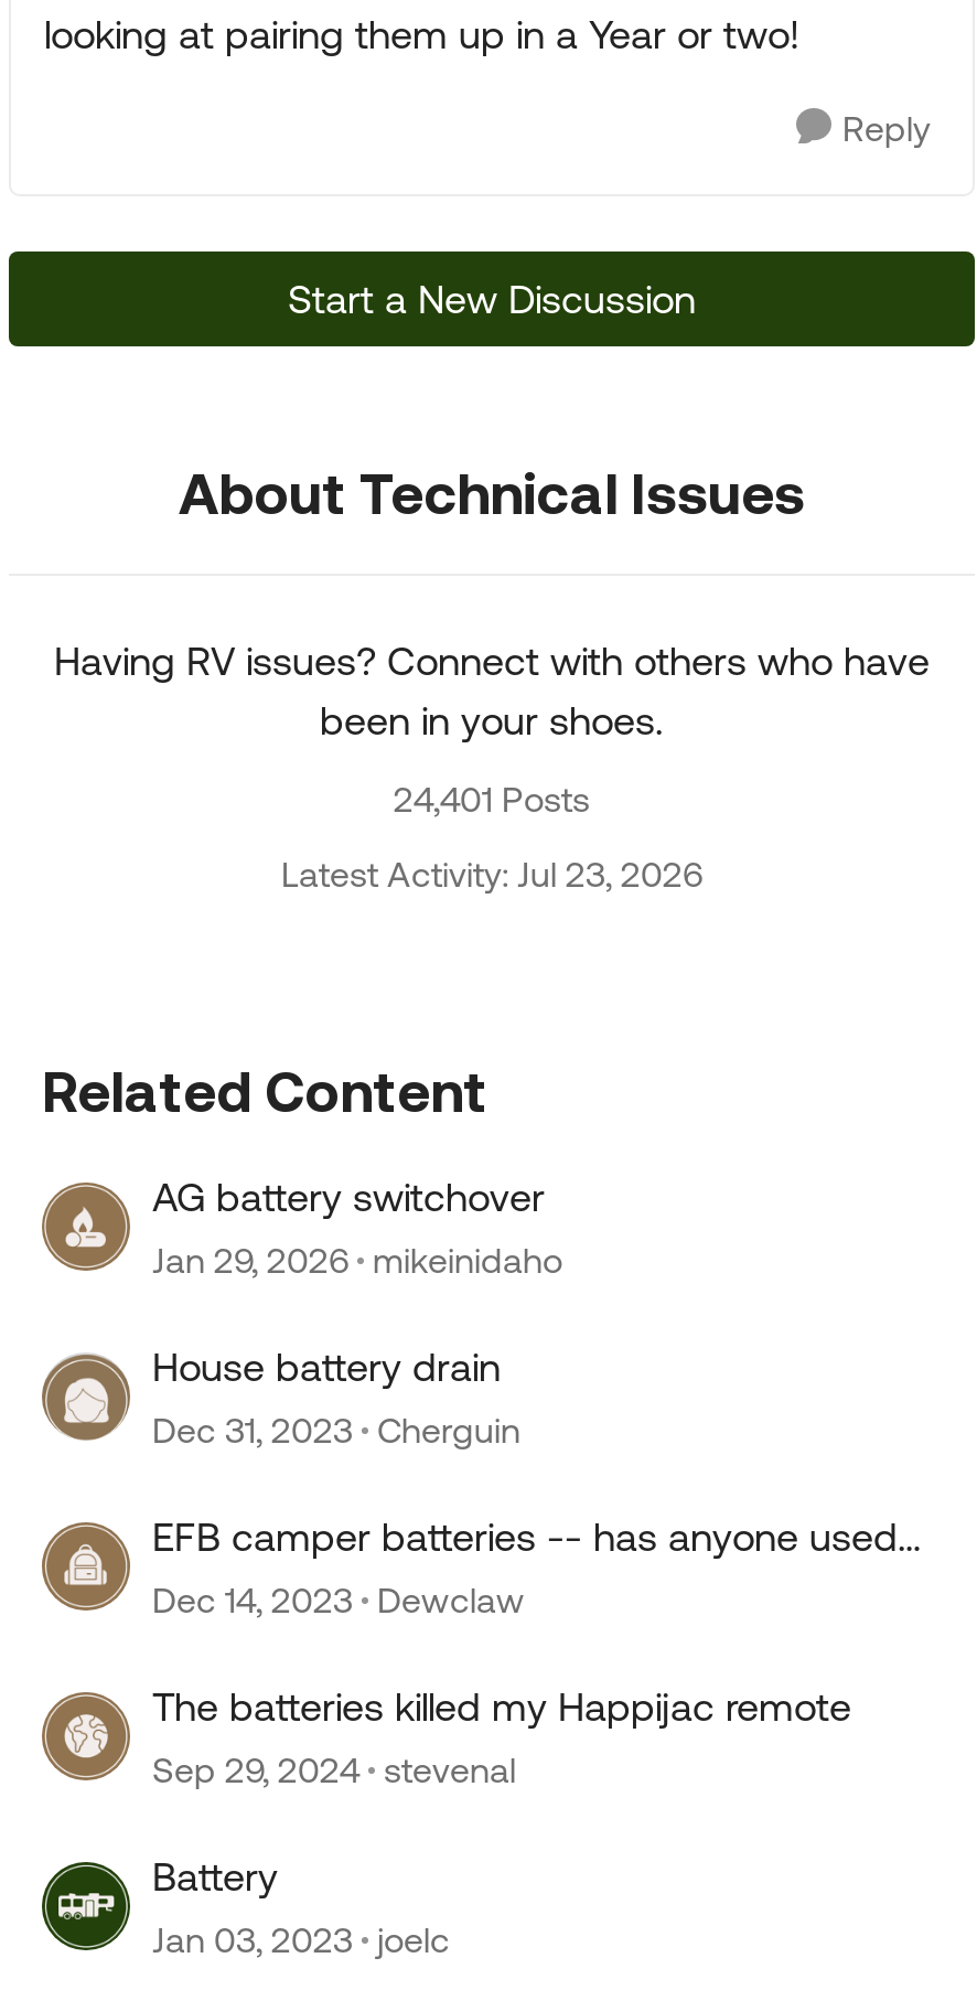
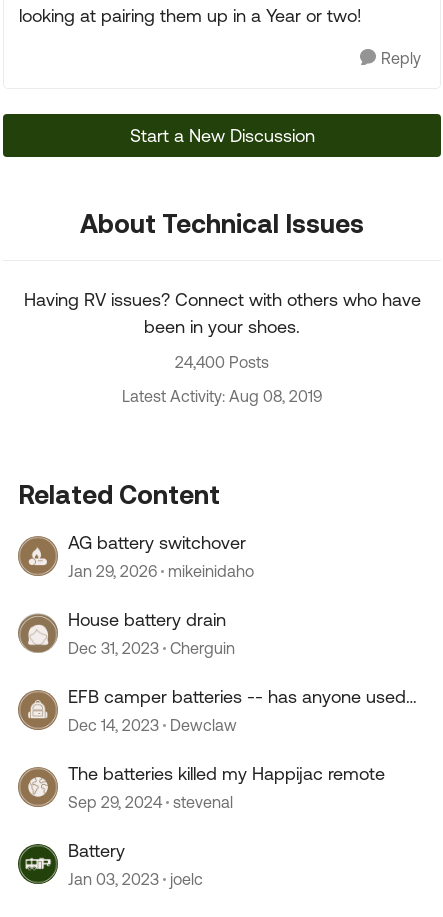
[394,779,590,819] 24,401 Posts -> [175,353,269,371] 24,400 Posts
[281,854,702,894] Latest Activity: Jul 23, 2026 -> [122,387,322,405] Latest Activity: Aug 08, 2019

